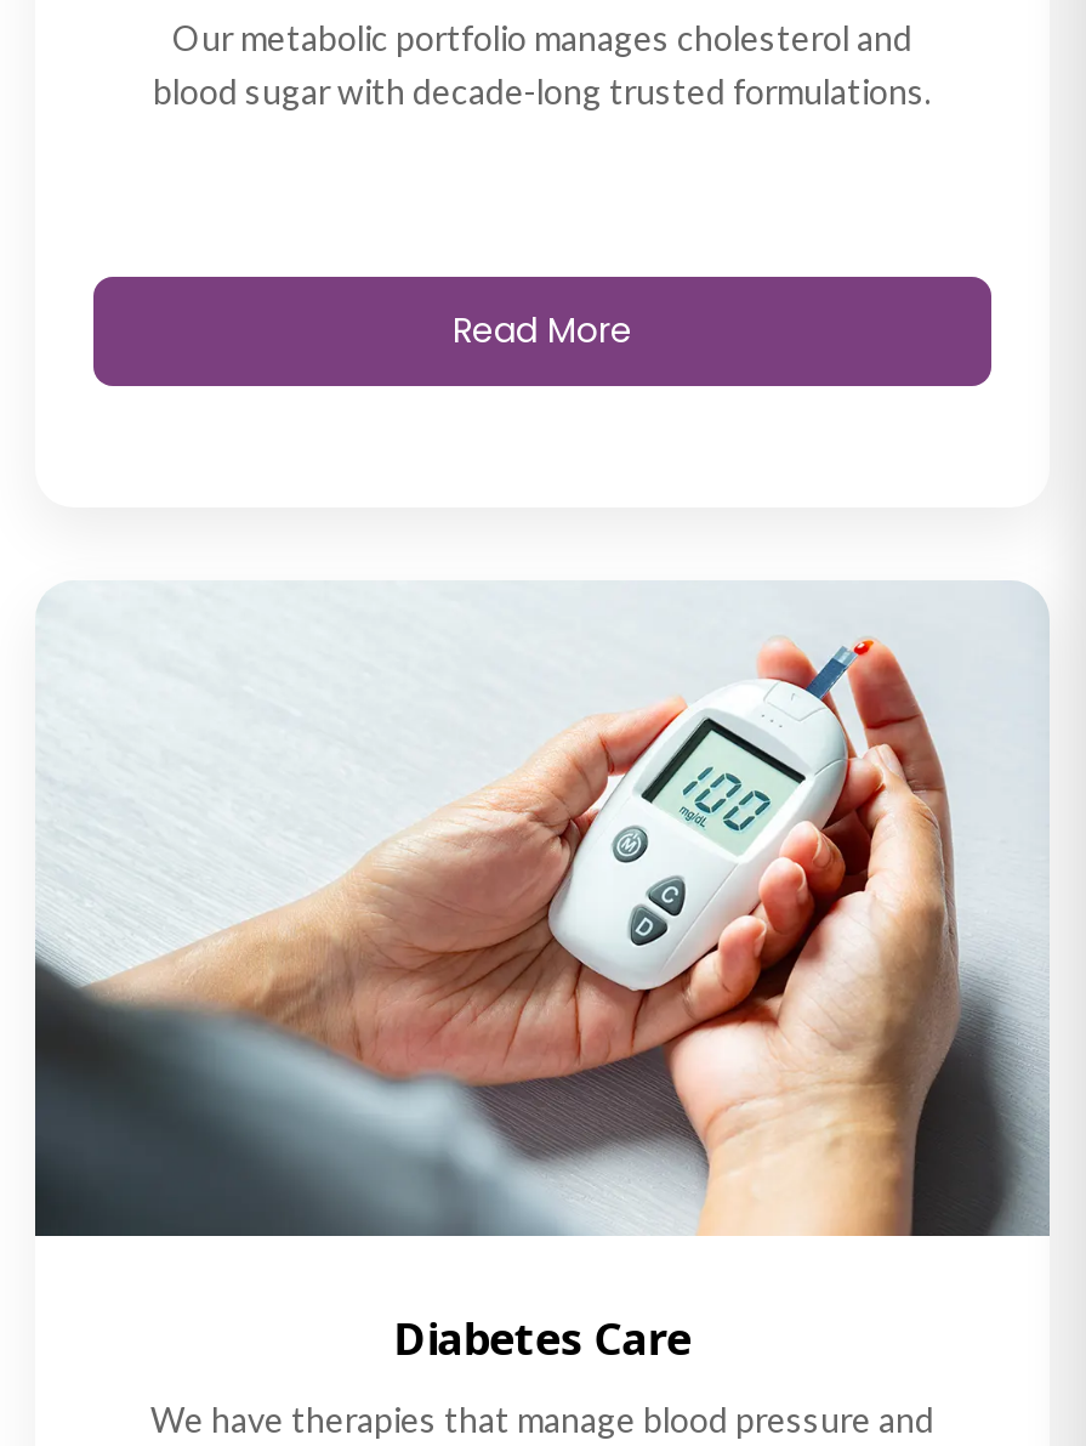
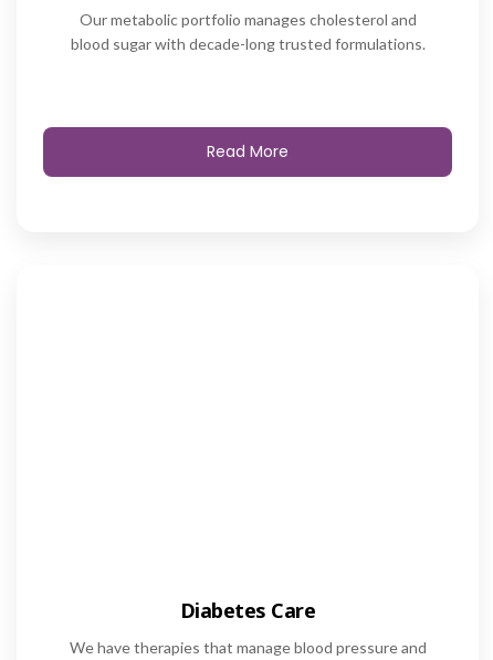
[33,582,1052,1240] [image] -> none

